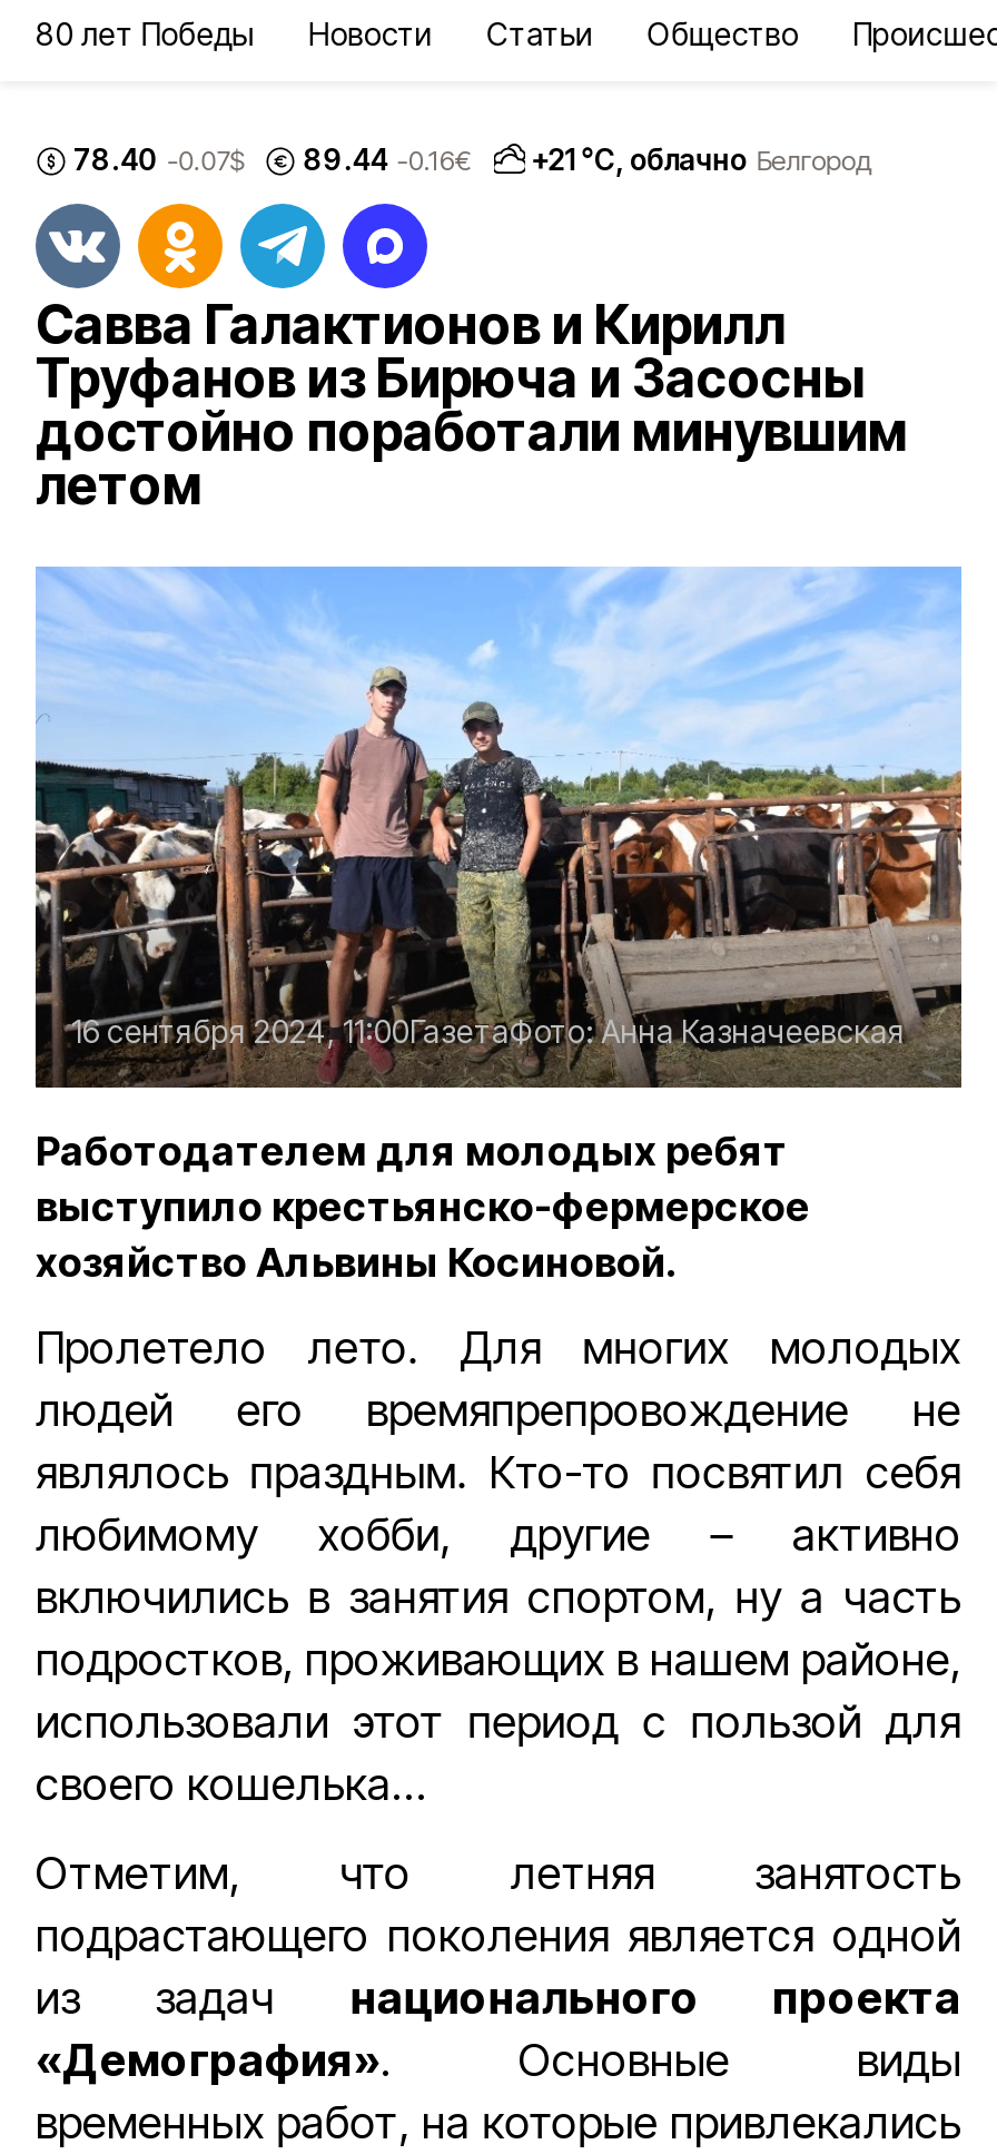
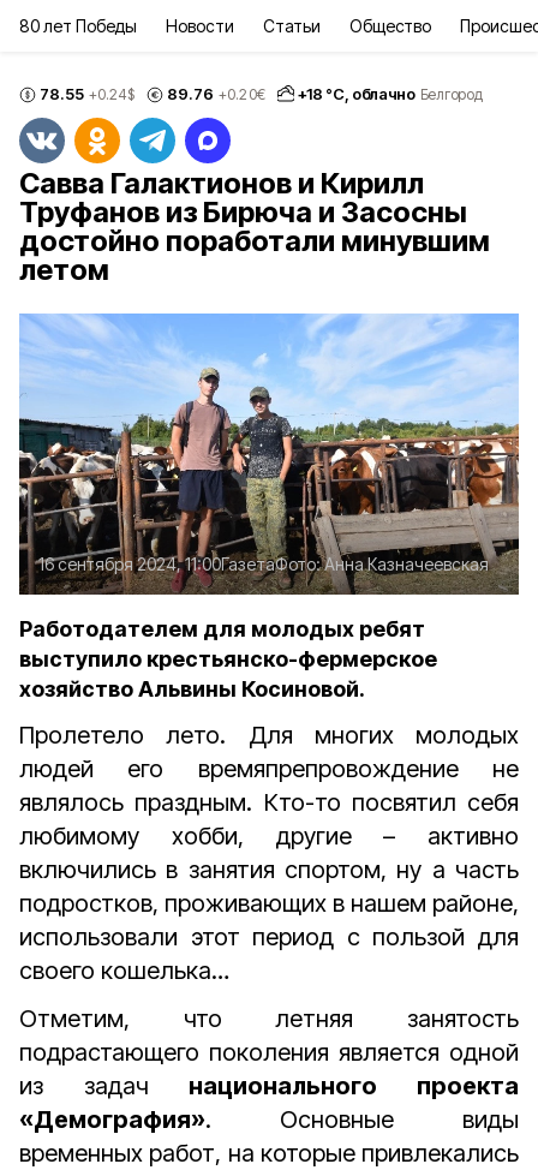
[73,140,243,176] 78.40 -0.07$ -> [40,83,135,103] 78.55 +0.24$
[303,140,471,176] 89.44 -0.16€ -> [167,83,265,103] 89.76 +0.20€
[531,141,871,177] +21 °С, облачно Белгород -> [297,84,482,103] +18 °С, облачно Белгород

